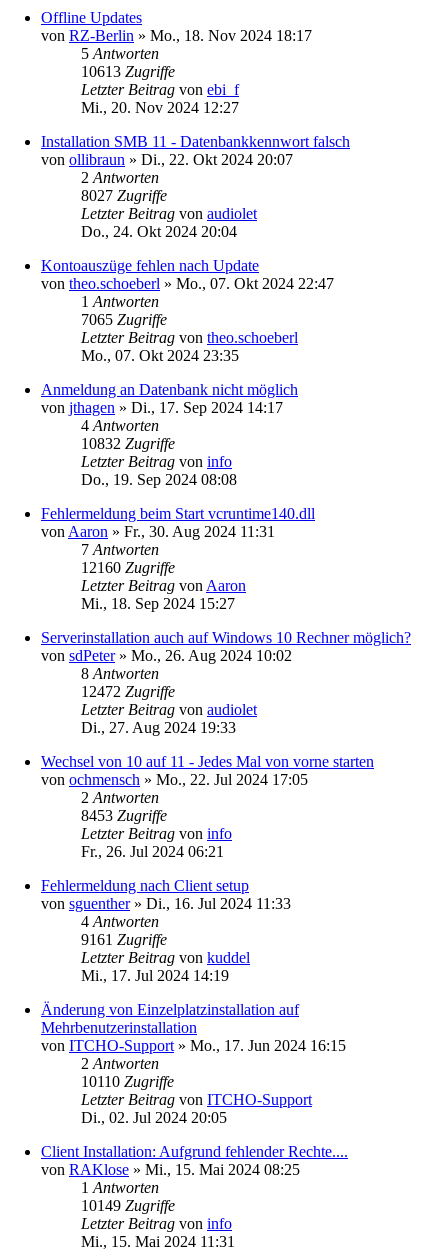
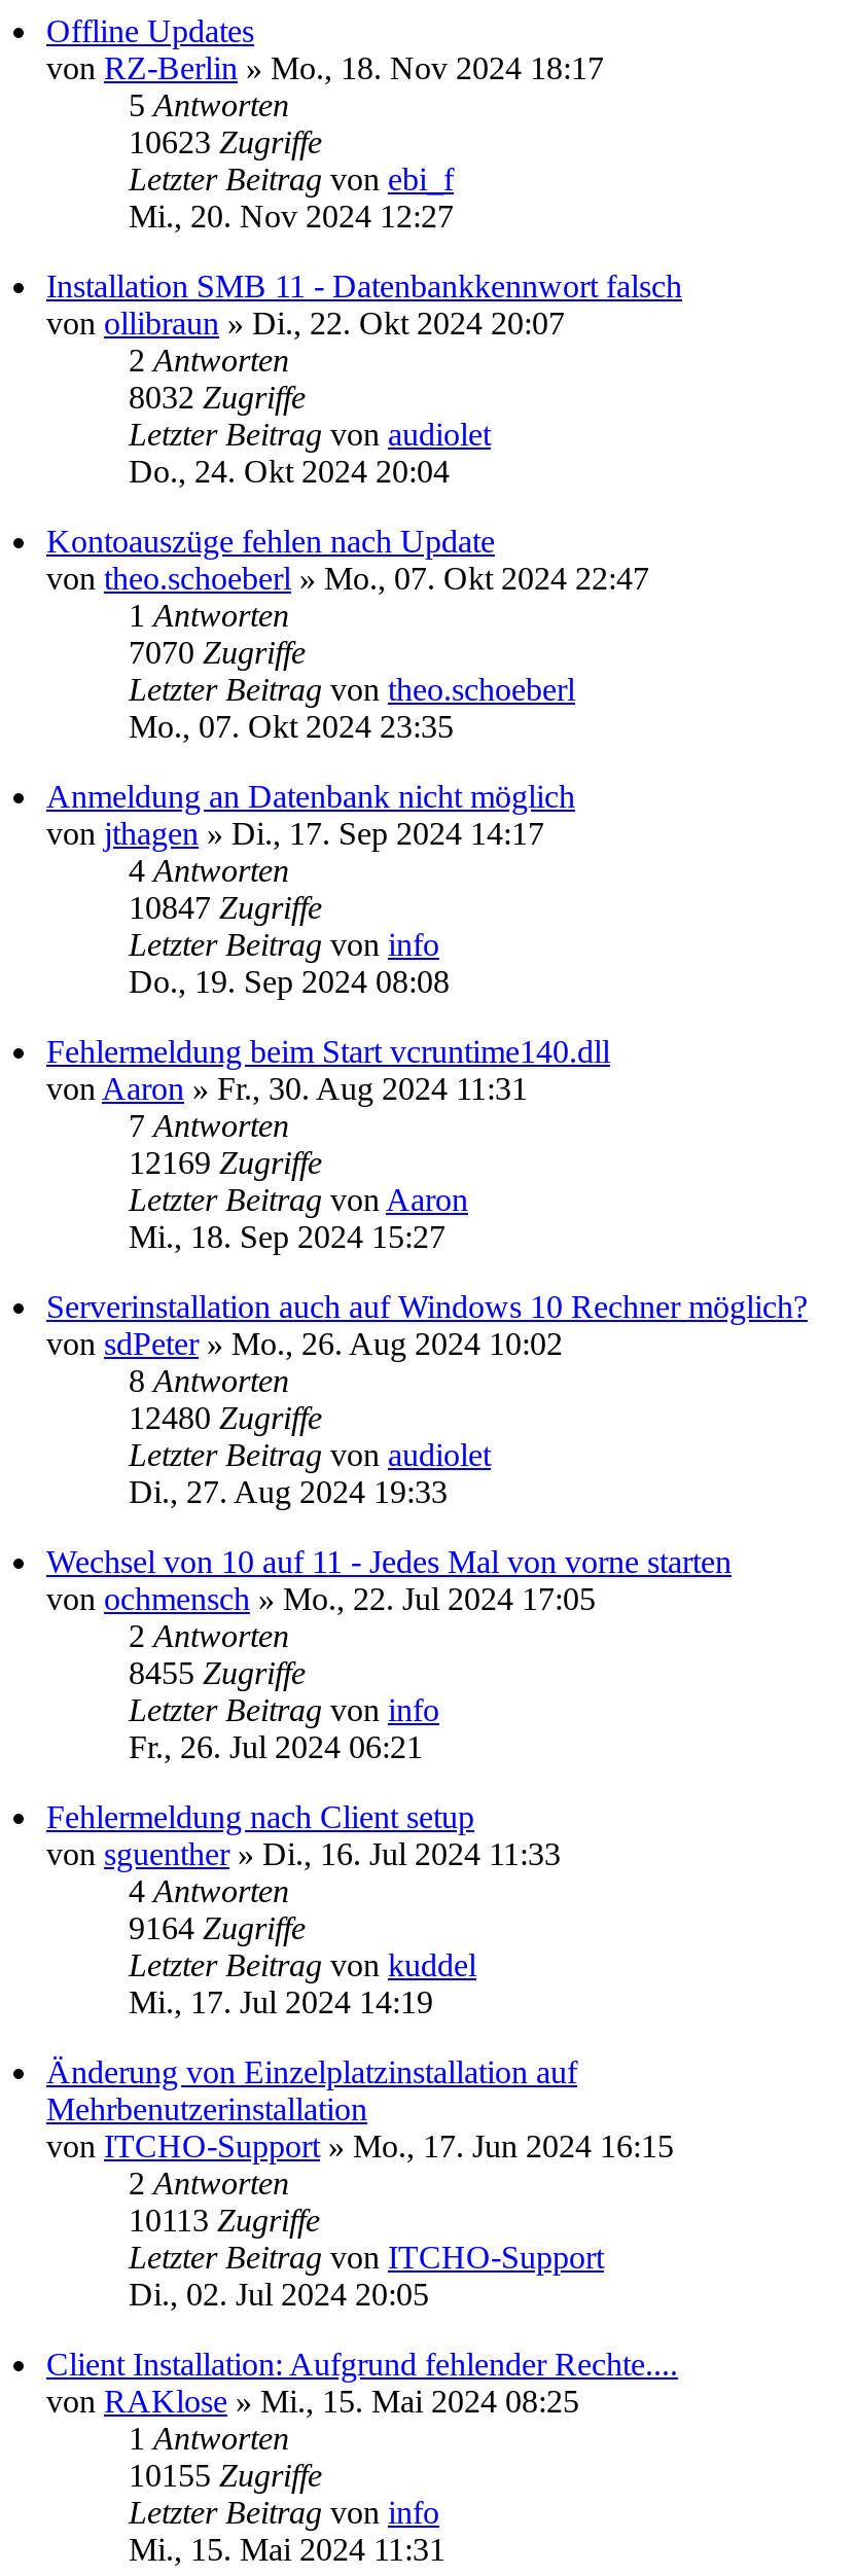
[81,63,175,80] 10613 Zugriffe -> [129,124,322,159] 10623 Zugriffe
[81,187,167,204] 8027 Zugriffe -> [129,379,306,414] 8032 Zugriffe
[81,311,167,328] 7065 Zugriffe -> [129,635,306,670] 7070 Zugriffe
[81,435,175,452] 10832 Zugriffe -> [129,890,322,925] 10847 Zugriffe
[81,559,175,576] 12160 Zugriffe -> [129,1145,322,1180] 12169 Zugriffe
[81,683,175,700] 12472 Zugriffe -> [129,1400,322,1435] 12480 Zugriffe
[81,807,167,824] 8453 Zugriffe -> [129,1655,306,1690] 8455 Zugriffe
[81,931,167,948] 9161 Zugriffe -> [129,1910,306,1945] 9164 Zugriffe
[81,1073,174,1090] 10110 Zugriffe -> [129,2202,320,2237] 10113 Zugriffe
[81,1197,175,1214] 10149 Zugriffe -> [129,2457,322,2492] 10155 Zugriffe

